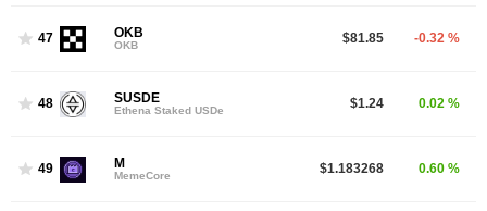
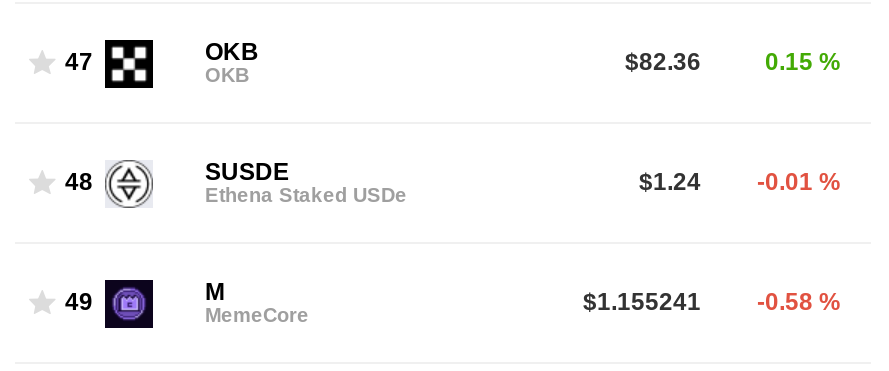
[342,31,384,46] $81.85 -> [625,49,701,77] $82.36
[414,31,460,46] -0.32 % -> [765,49,841,77] 0.15 %
[419,96,460,111] 0.02 % -> [757,169,841,197] -0.01 %
[320,161,384,177] $1.183268 -> [583,289,701,317] $1.155241
[419,161,460,177] 0.60 % -> [757,289,841,317] -0.58 %

